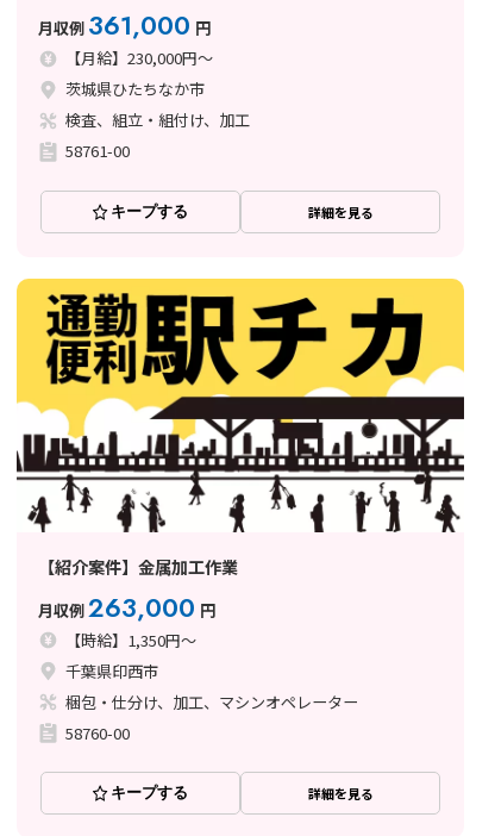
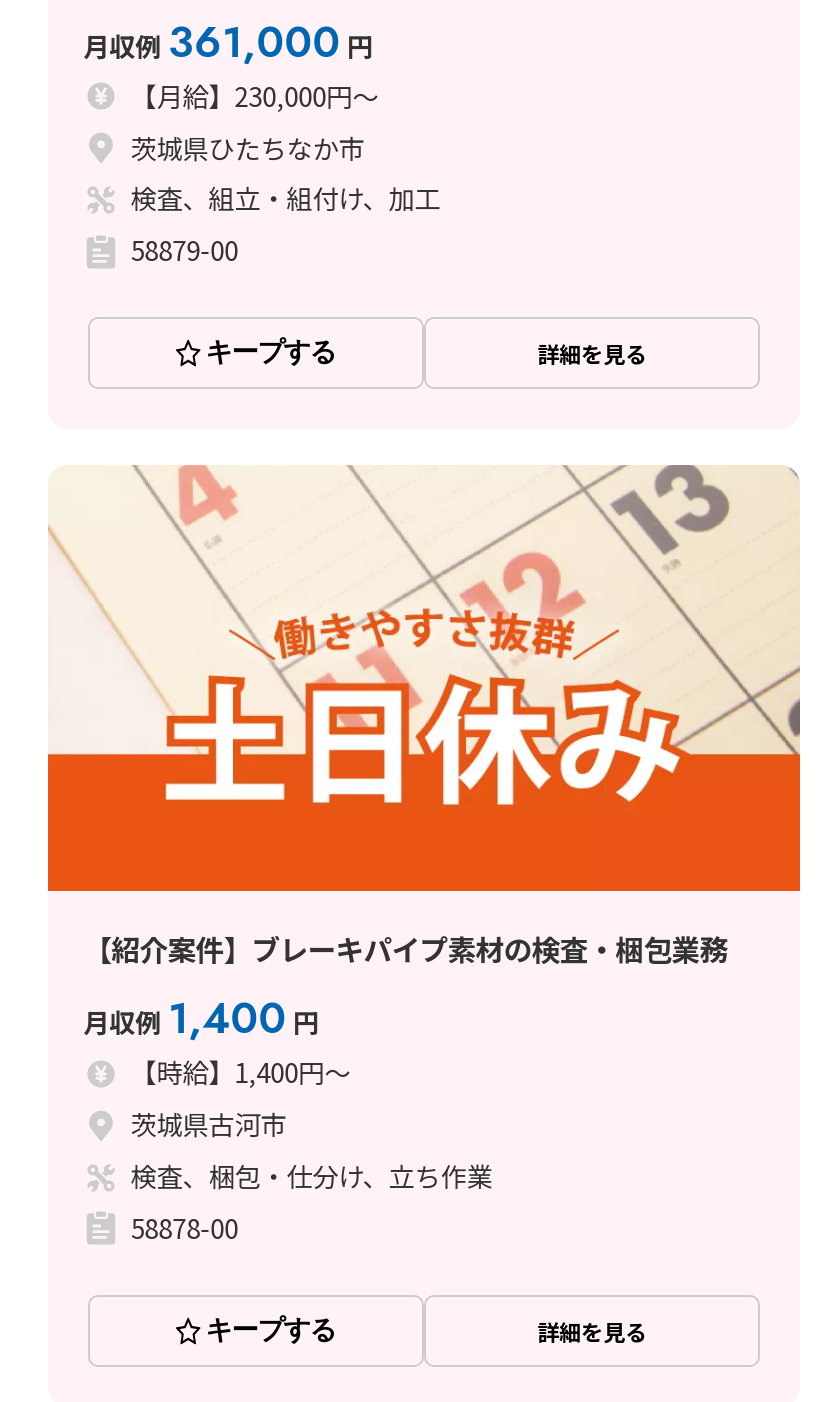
[66,140,130,162] 58761-00 -> [131,232,239,270] 58879-00
[15,277,465,744] [image] | 【紹介案件】金属加工作業 | 月収例 263,000 円 | 【時給】1,350円～ | 千葉県印西市 | 梱包・仕分け、加工、マシンオペレーター | 58760-00 -> [46,464,802,1247] [image] | 【紹介案件】ブレーキパイプ素材の検査・梱包業務 | 月収例 1,400 円 | 【時給】1,400円～ | 茨城県古河市 | 検査、梱包・仕分け、立ち作業 | 58878-00

